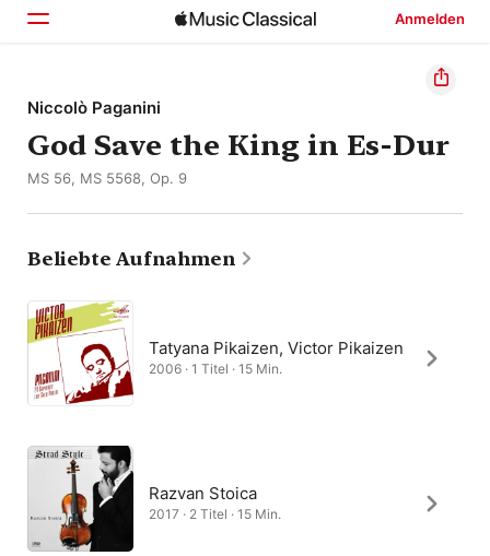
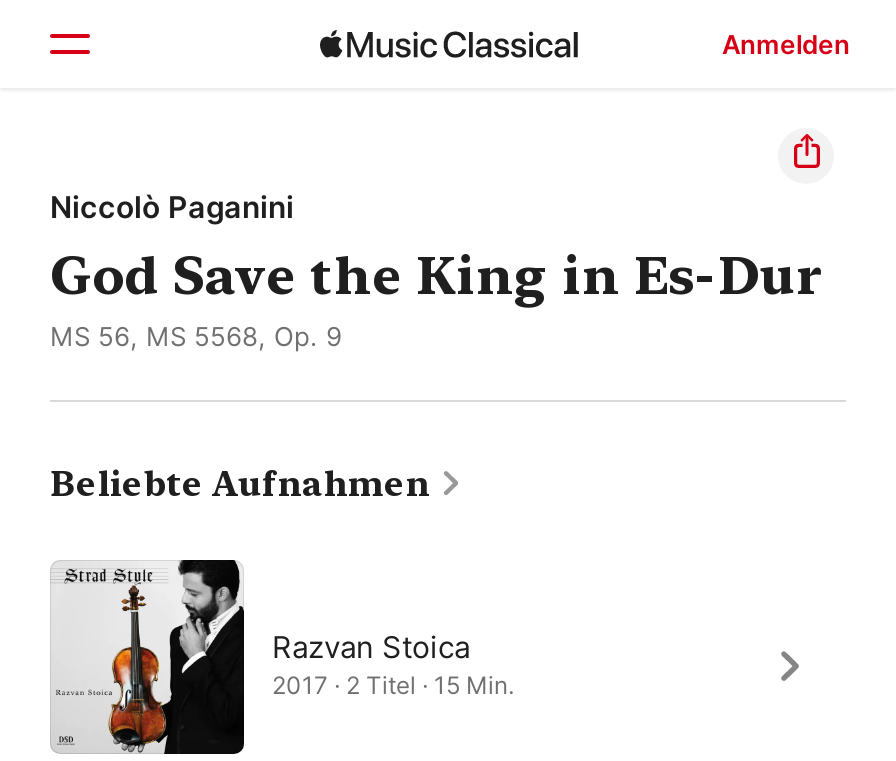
[27,300,404,404] [image] | Tatyana Pikaizen, Victor Pikaizen | 2006 · 1 Titel · 15 Min. -> none

